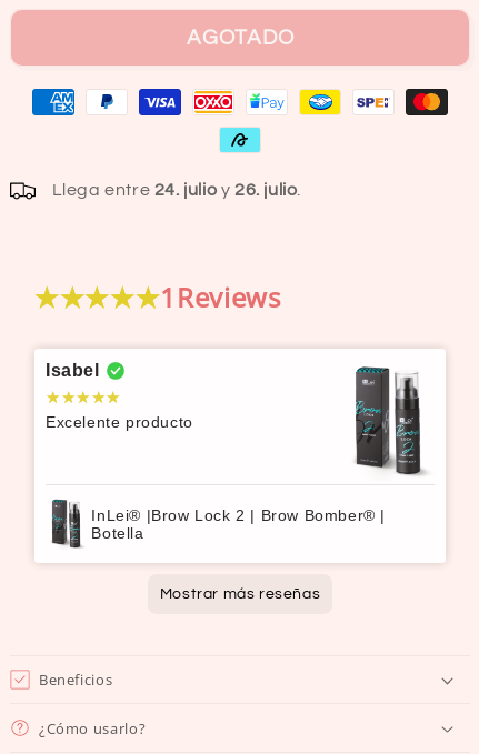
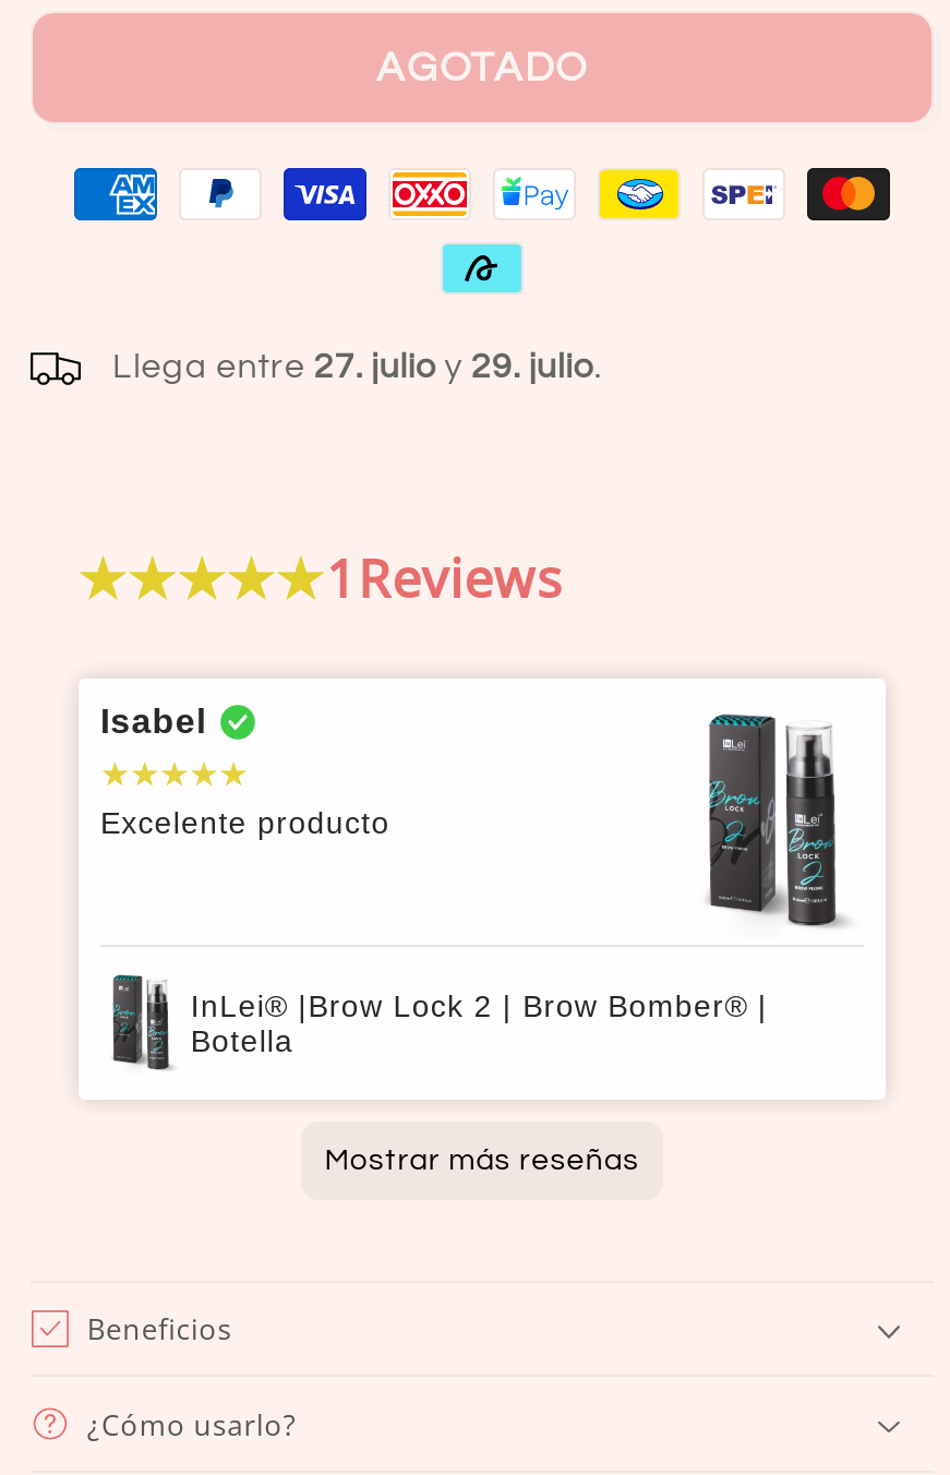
[52,182,301,199] Llega entre 24. julio y 26. julio. -> [112,350,602,385] Llega entre 27. julio y 29. julio.

